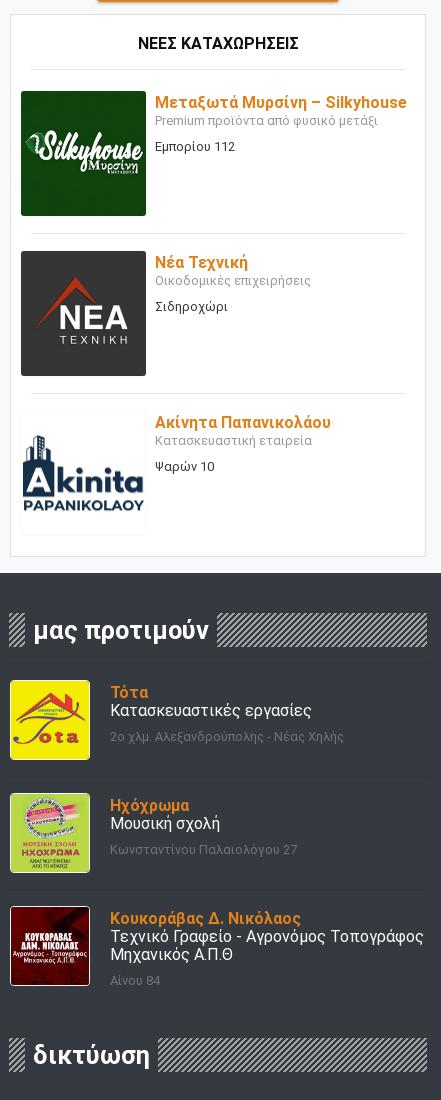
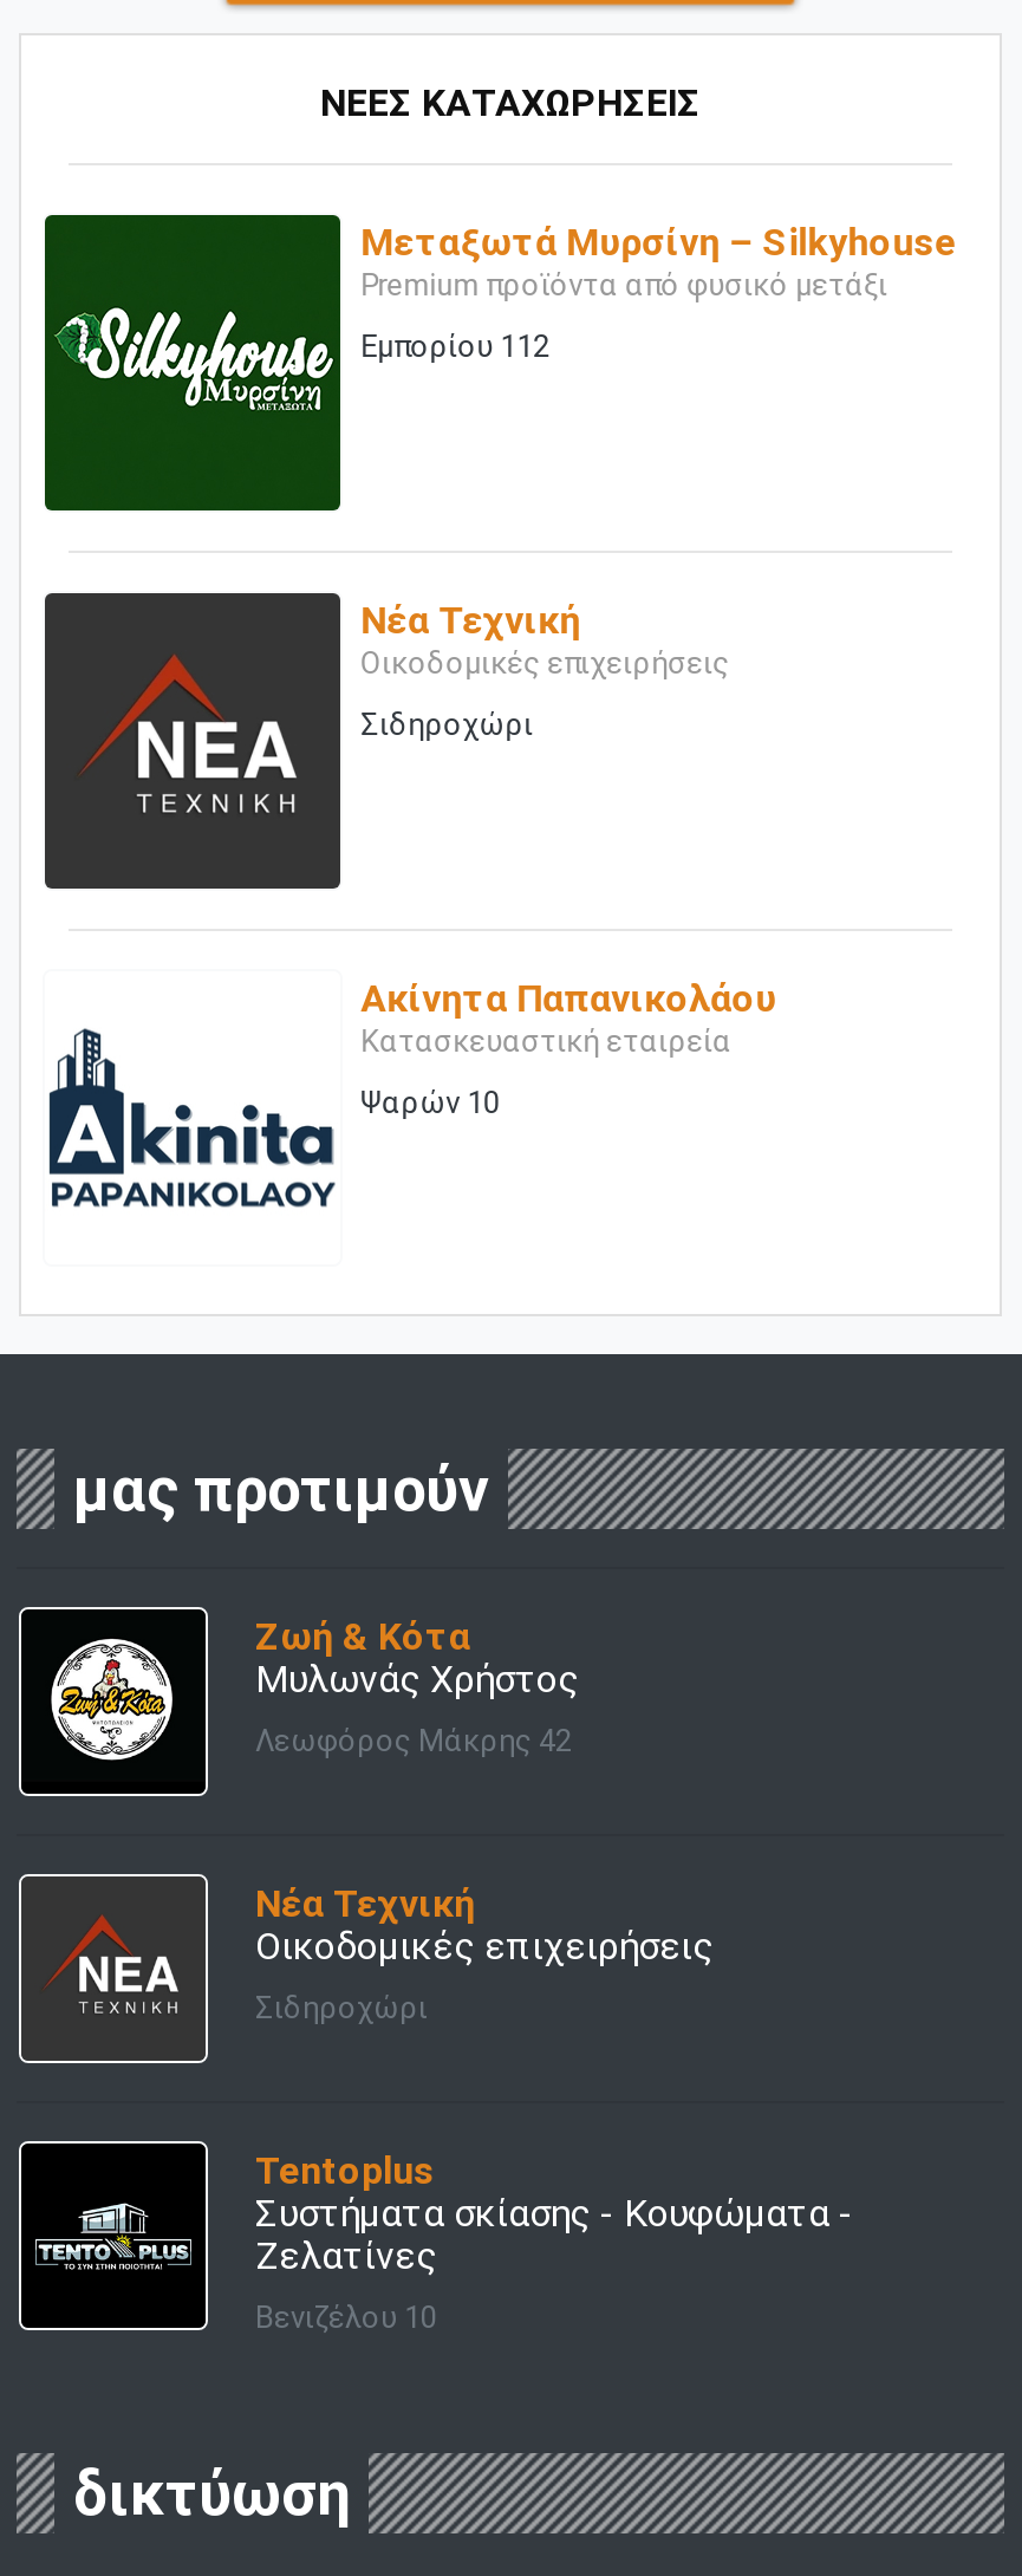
[10,680,312,760] [image] | Τότα | Κατασκευαστικές εργασίες -> [21,1609,579,1794] [image] | Ζωή & Κότα | Μυλωνάς Χρήστος
[110,729,344,744] 2ο χλμ. Αλεξανδρούπολης - Νέας Χηλής -> [255,1724,572,1759] Λεωφόρος Μάκρης 42
[10,793,220,873] [image] | Ηχόχρωμα | Μουσική σχολή -> [21,1876,714,2061] [image] | Νέα Τεχνική | Οικοδομικές επιχειρήσεις
[110,842,297,857] Κωνσταντίνου Παλαιολόγου 27 -> [255,1991,428,2026] Σιδηροχώρι
[10,906,424,985] [image] | Κουκοράβας Δ. Νικόλαος | Τεχνικό Γραφείο - Αγρονόμος Τοπογράφος | Μηχανικός Α.Π.Θ -> [21,2144,853,2328] [image] | Tentoplus | Συστήματα σκίασης - Κουφώματα - | Ζελατίνες
[110,973,160,988] Αίνου 84 -> [255,2300,437,2336] Βενιζέλου 10

